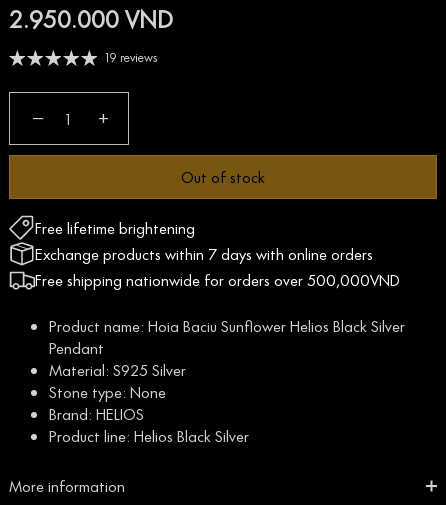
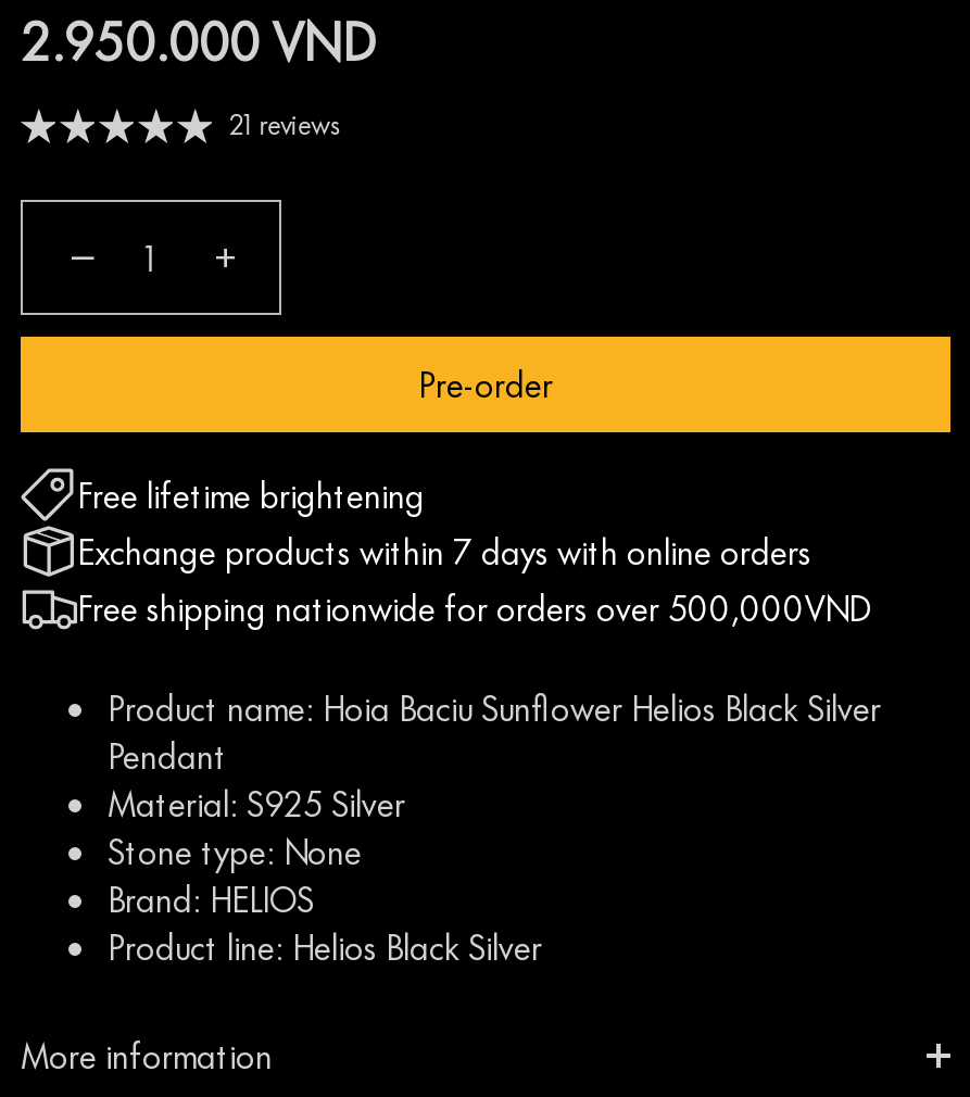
[105,48,157,66] 19 reviews -> [228,104,339,143] 21 reviews
[181,166,265,188] Out of stock -> [418,361,553,408] Pre-order

